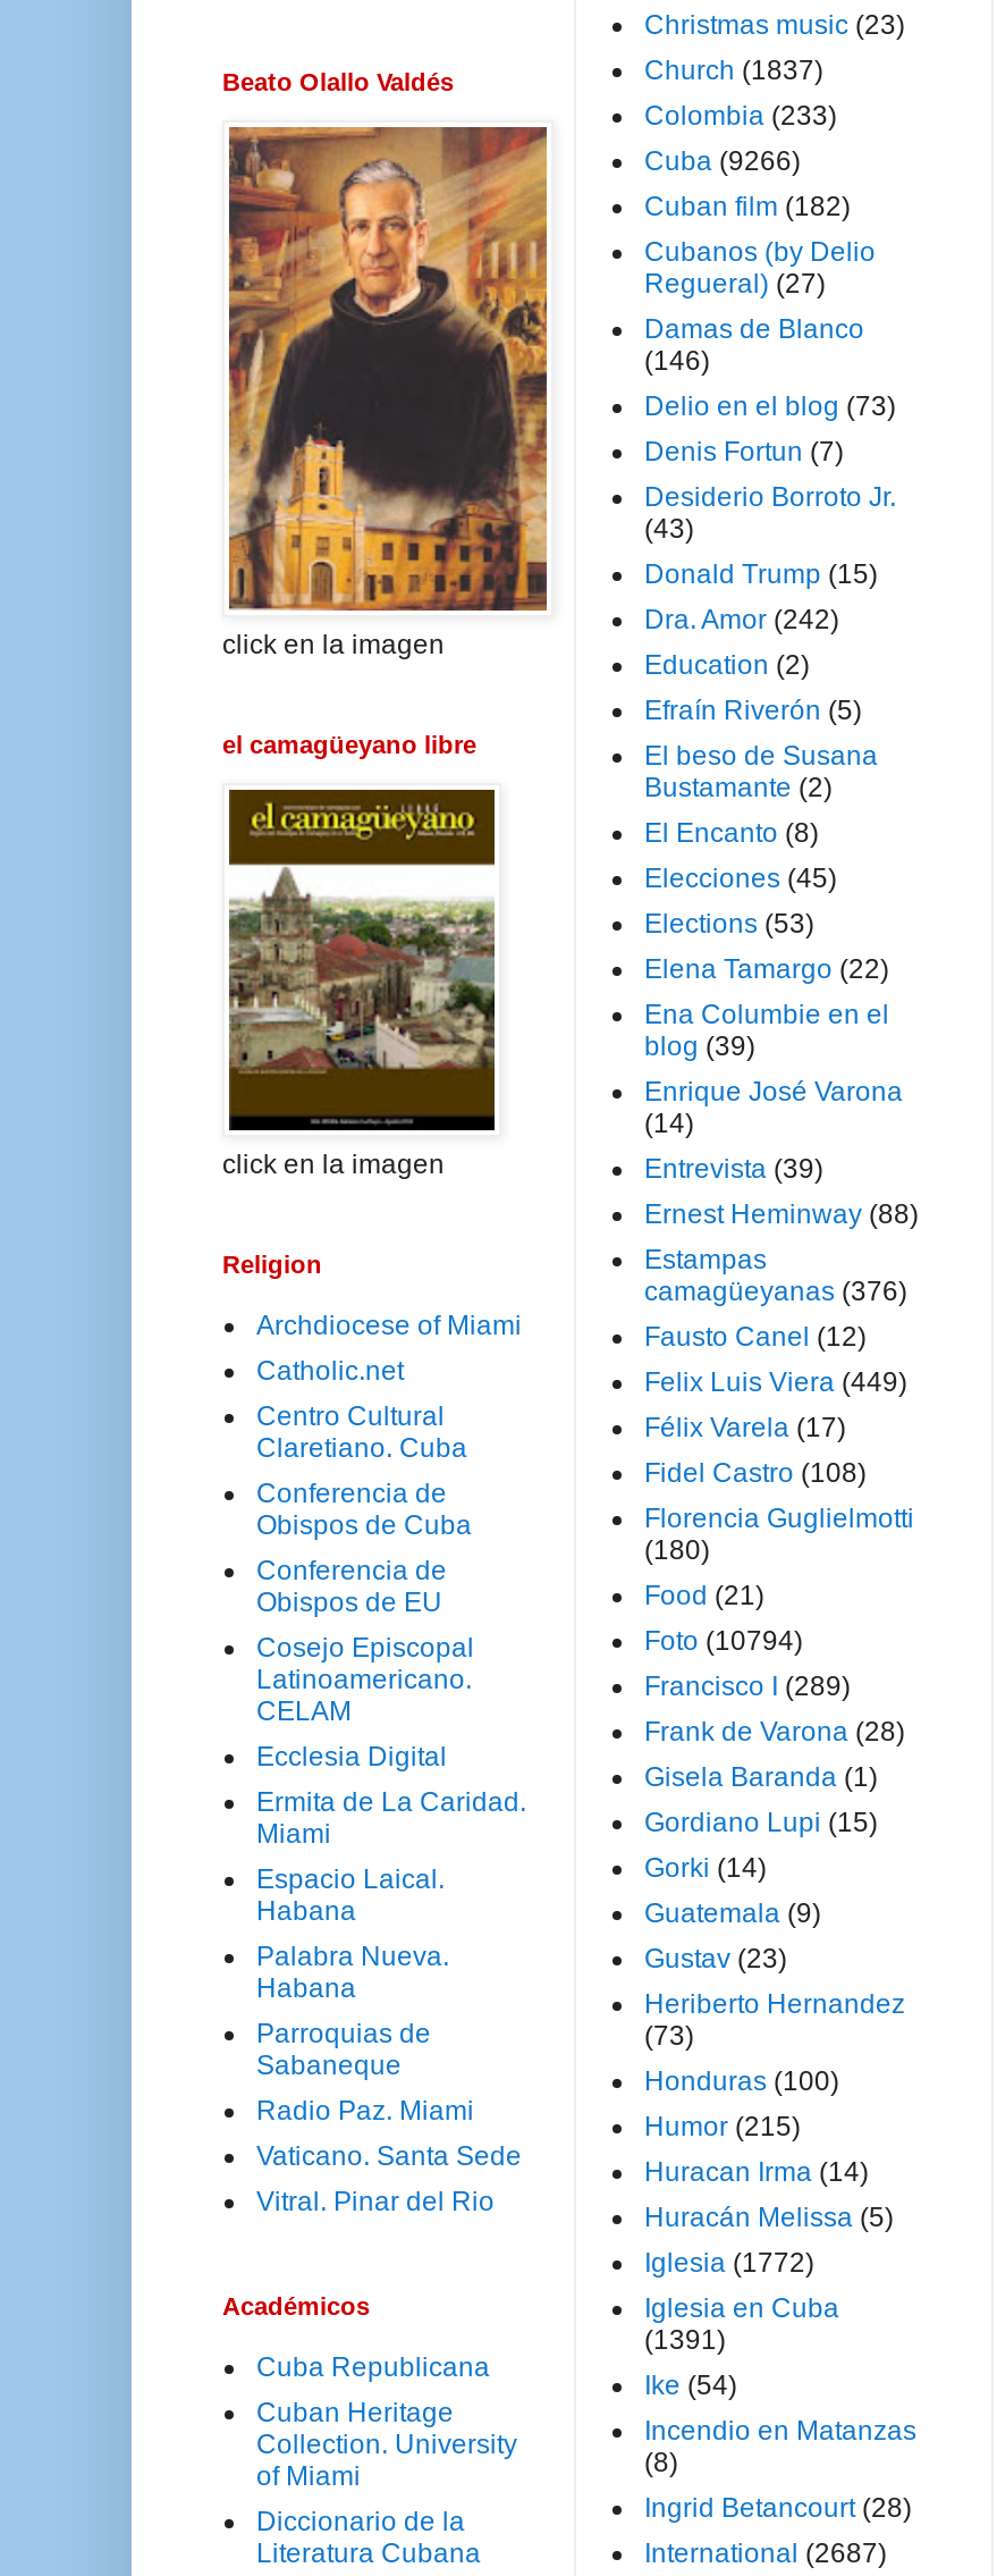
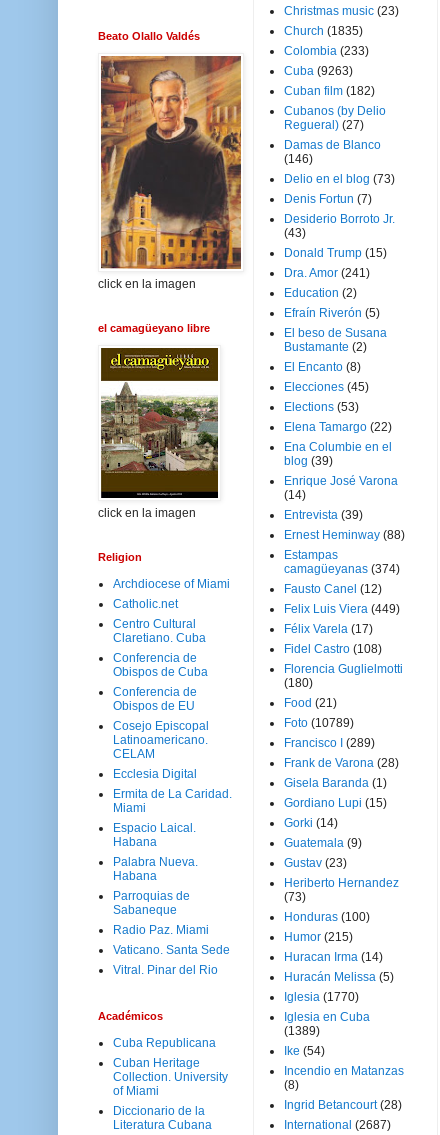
[644,54,823,86] Church (1837) -> [284,24,363,38] Church (1835)
[644,145,801,177] Cuba (9266) -> [284,64,353,78] Cuba (9263)
[644,604,839,635] Dra. Amor (242) -> [284,266,370,280] Dra. Amor (241)
[644,1276,907,1307] camagüeyanas (376) -> [284,562,400,576] camagüeyanas (374)
[644,1625,803,1657] Foto (10794) -> [284,716,354,730] Foto (10789)
[644,2247,814,2279] Iglesia (1772) -> [284,990,359,1004] Iglesia (1770)
[644,2324,726,2356] (1391) -> [284,1024,320,1038] (1389)

